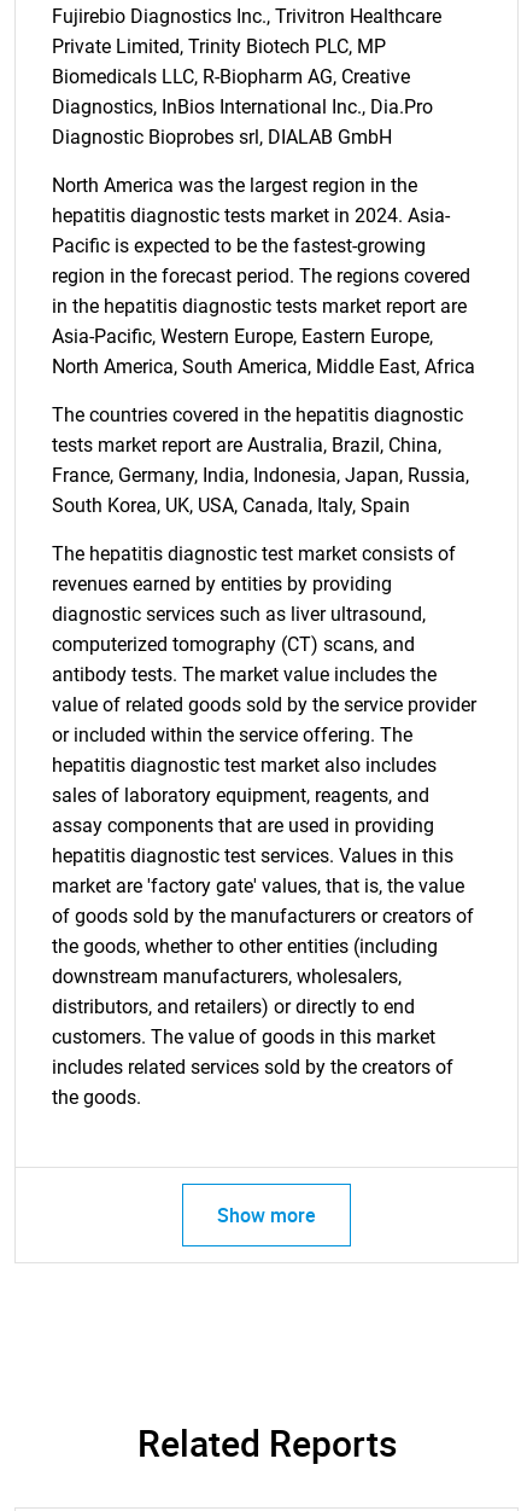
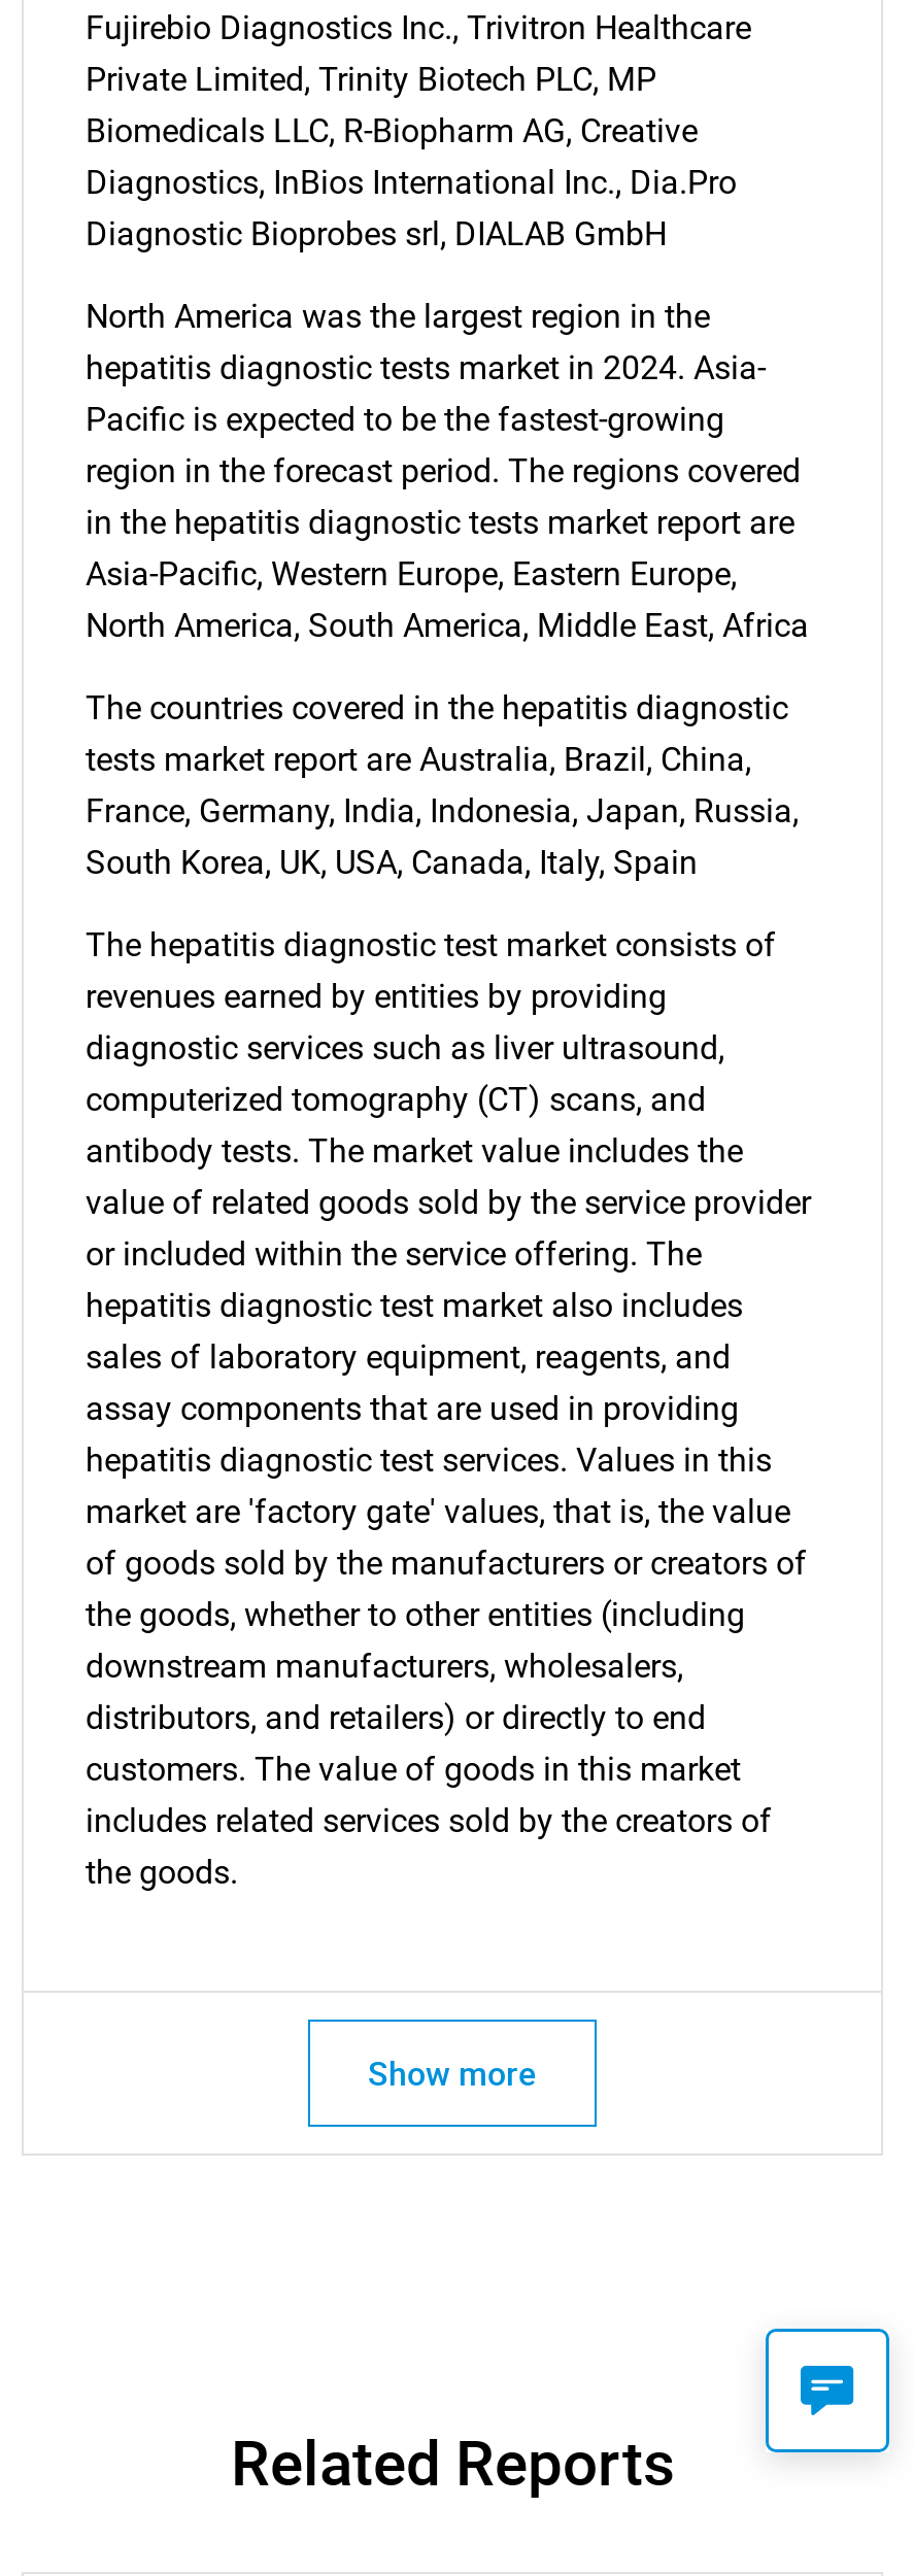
none -> [761,2325,893,2461] [image]

